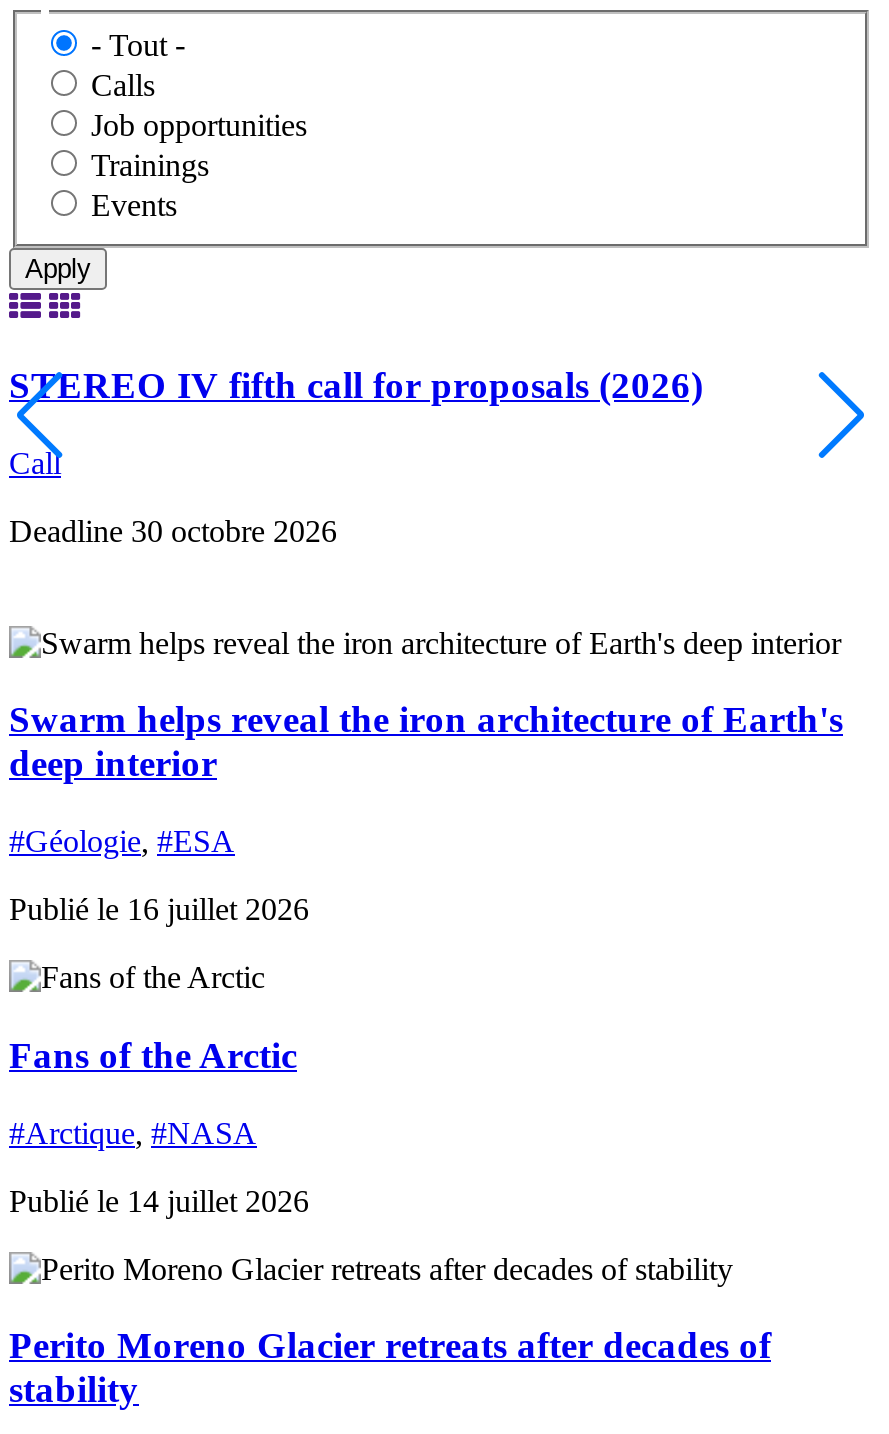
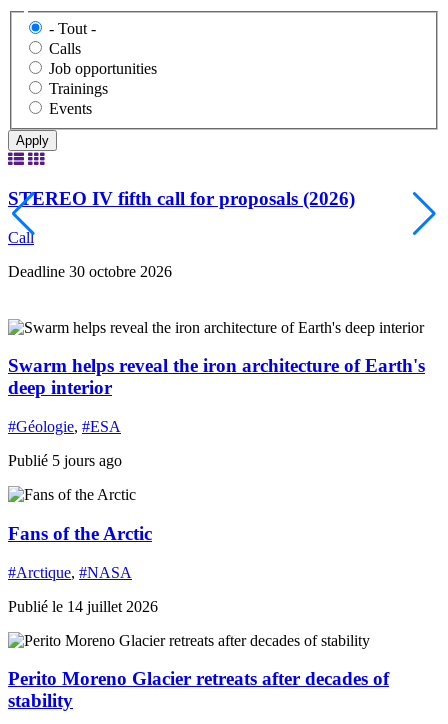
[9,892,309,926] Publié le 16 juillet 2026 -> [8,452,122,469] Publié 5 jours ago

